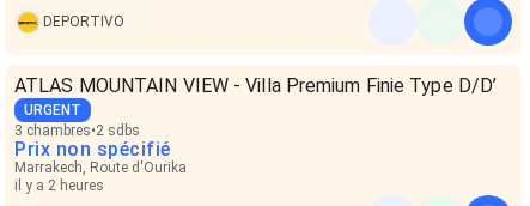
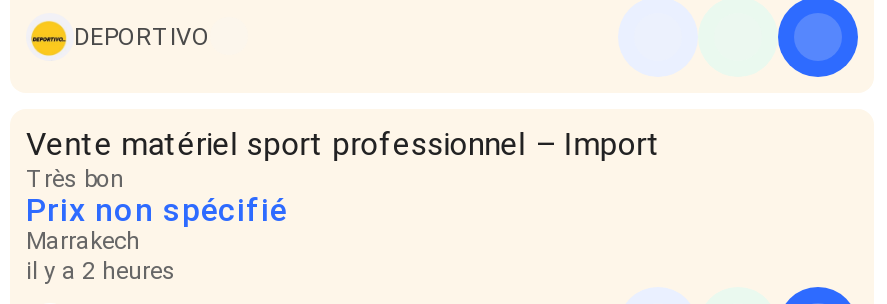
[14,75,497,139] ATLAS MOUNTAIN VIEW - Villa Premium Finie Type D/D’ | URGENT | 3 chambres 2 sdbs -> [26,125,661,193] Vente matériel sport professionnel – Import | Très bon
[14,160,187,176] Marrakech, Route d'Ourika -> [26,227,140,255] Marrakech

